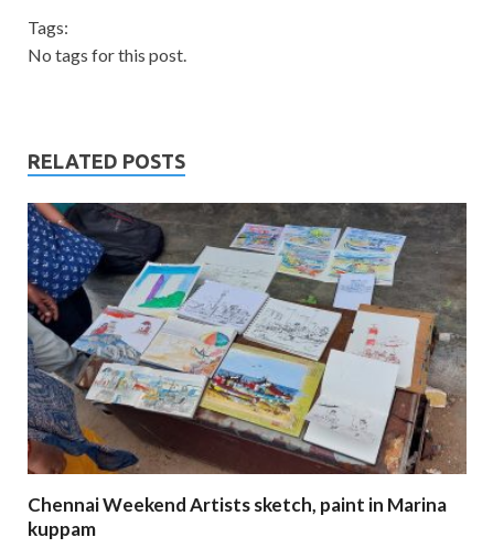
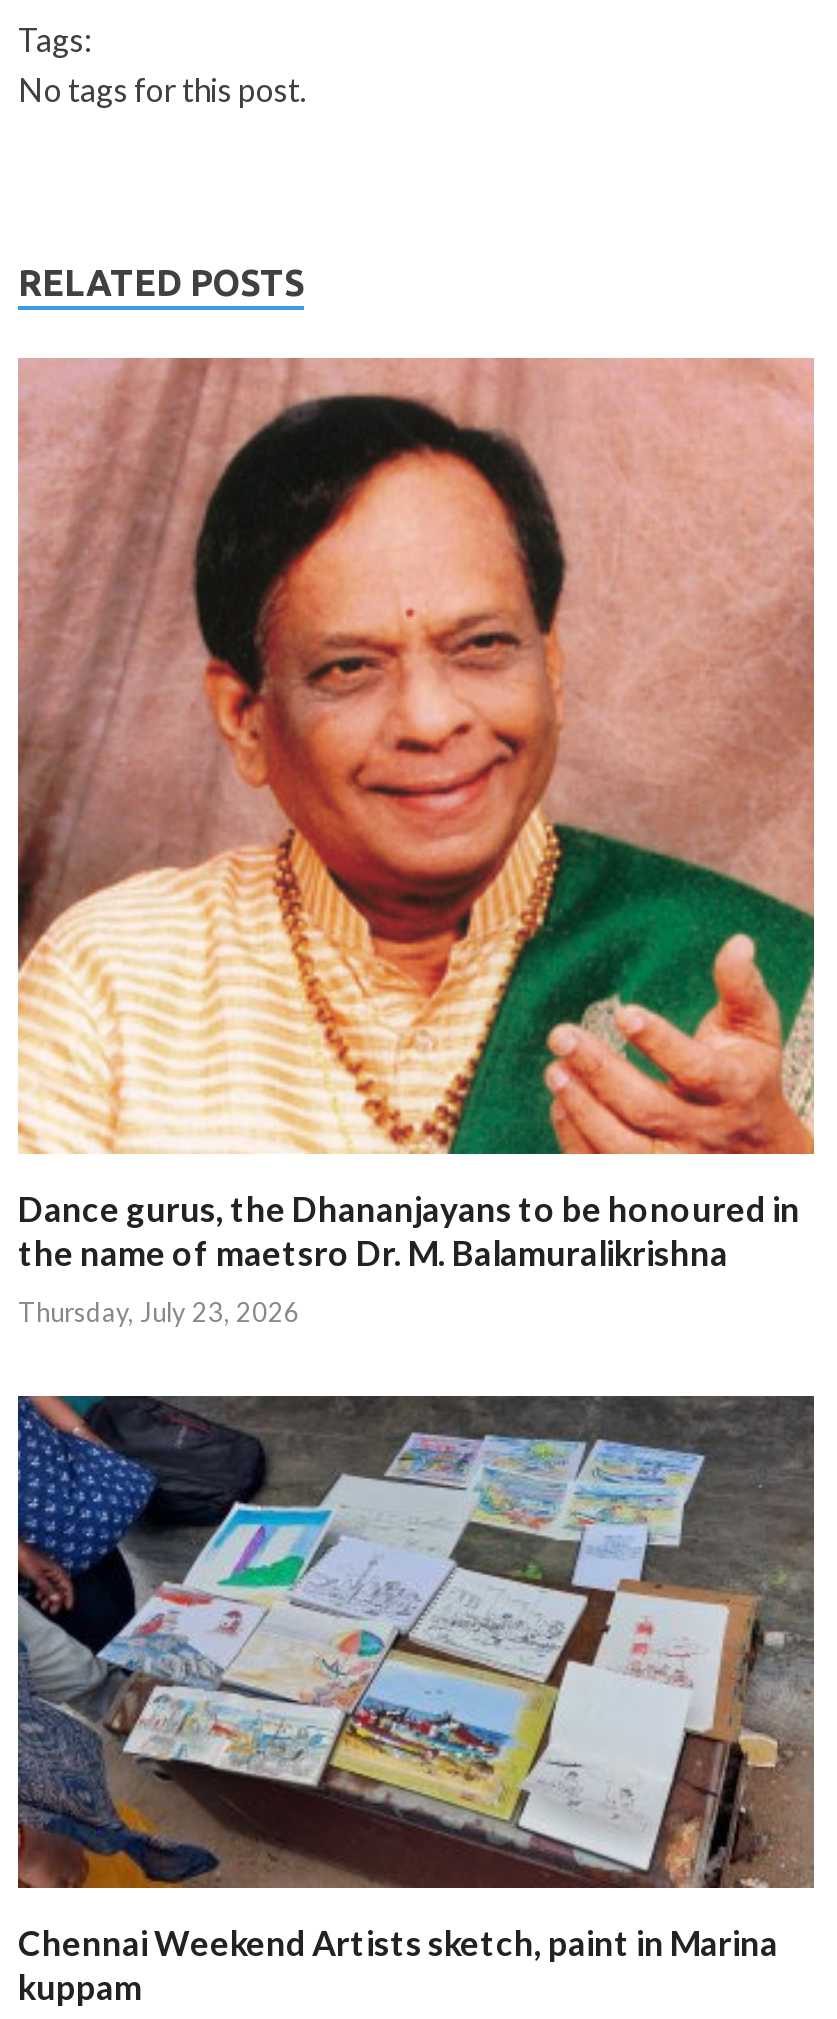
none -> [16,356,816,1327] [image] | Dance gurus, the Dhananjayans to be honoured in | the name of maetsro Dr. M. Balamuralikrishna | Thursday, July 23, 2026

